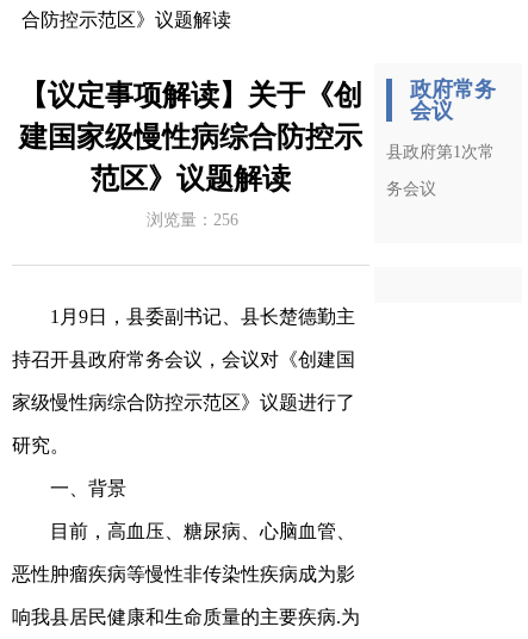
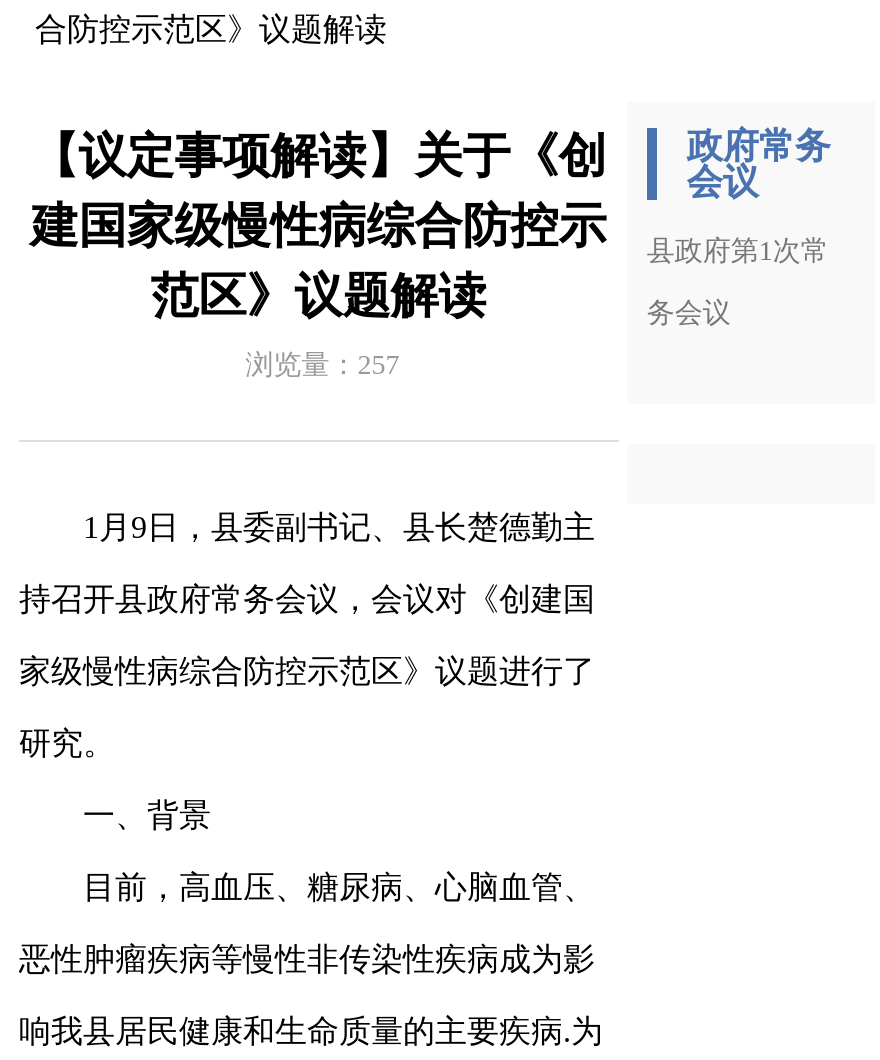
[147,211,239,229] 浏览量：256 -> [246,350,400,380] 浏览量：257

